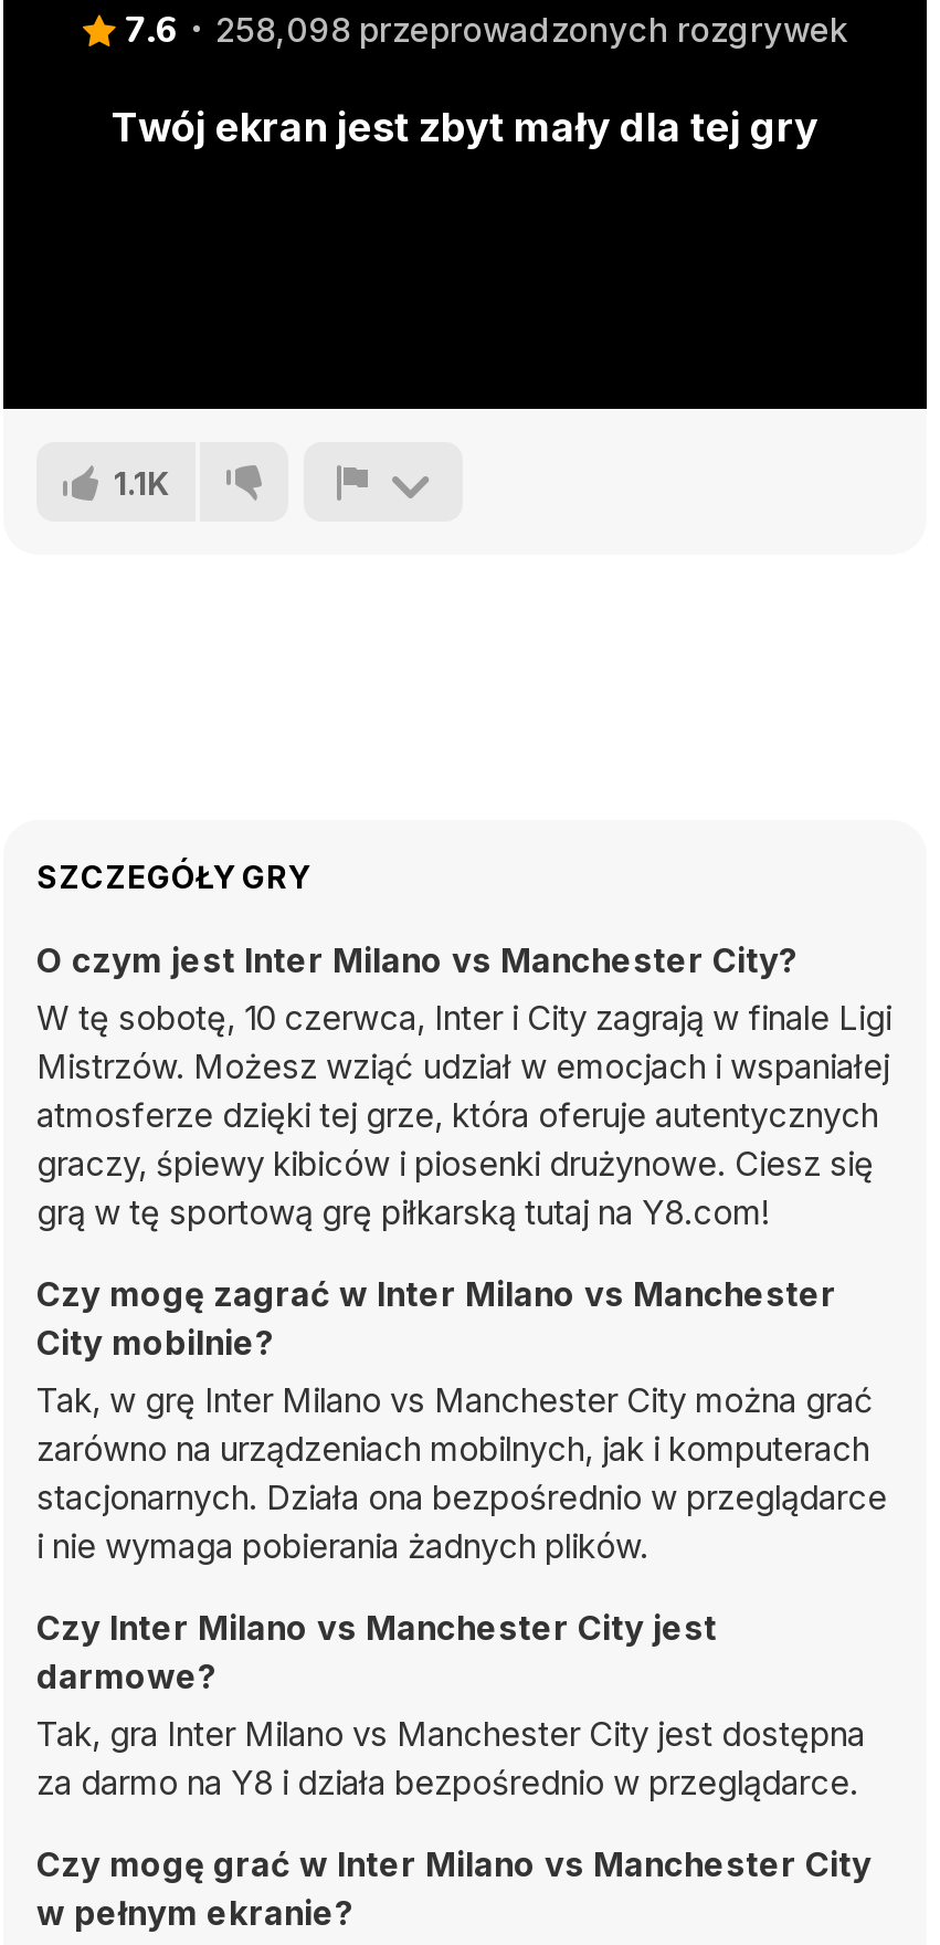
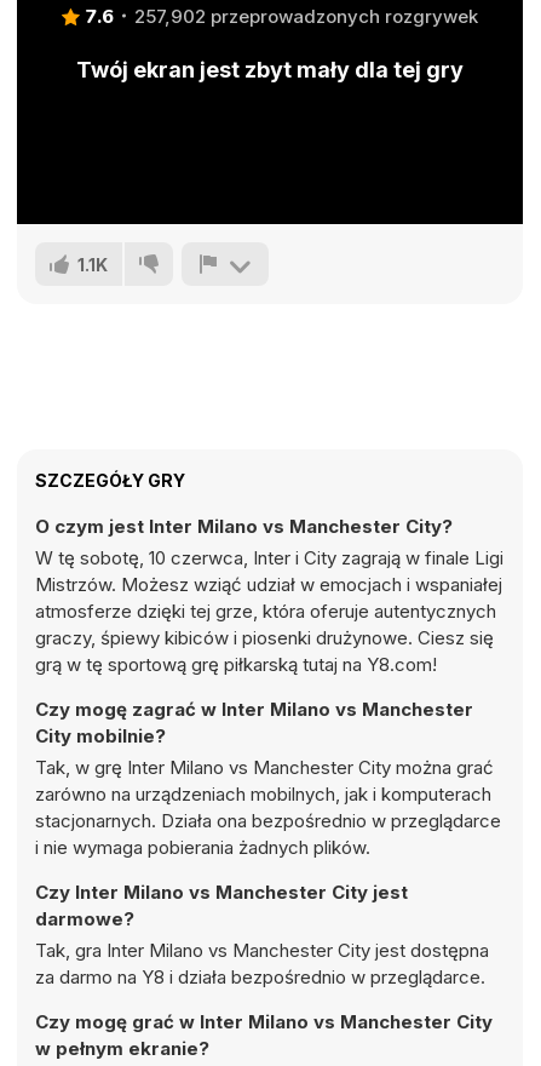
[215,9,847,51] 258,098 przeprowadzonych rozgrywek -> [134,5,478,28] 257,902 przeprowadzonych rozgrywek

